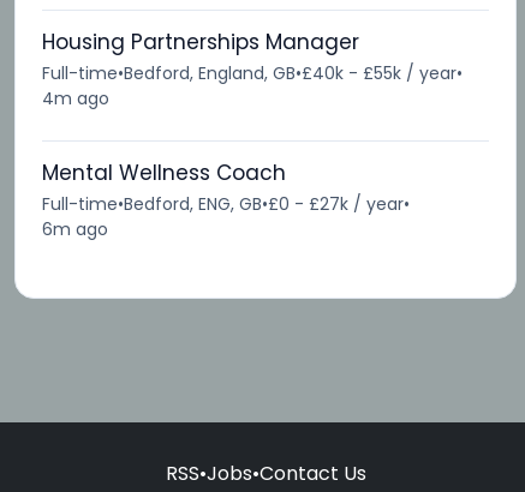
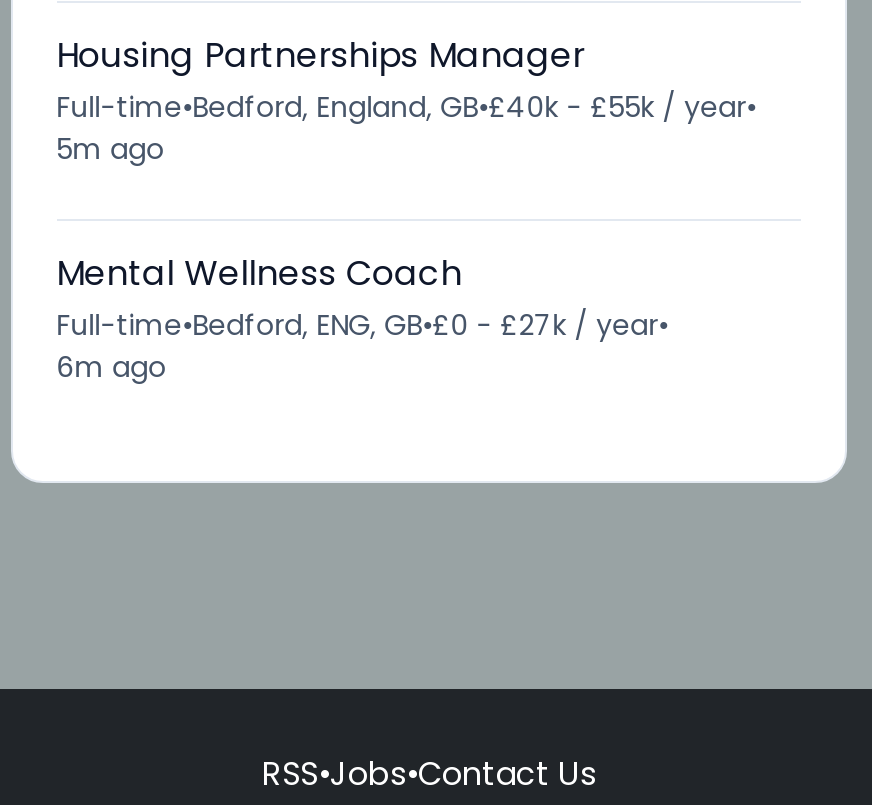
[42,86,109,110] 4m ago -> [56,129,164,169] 5m ago

